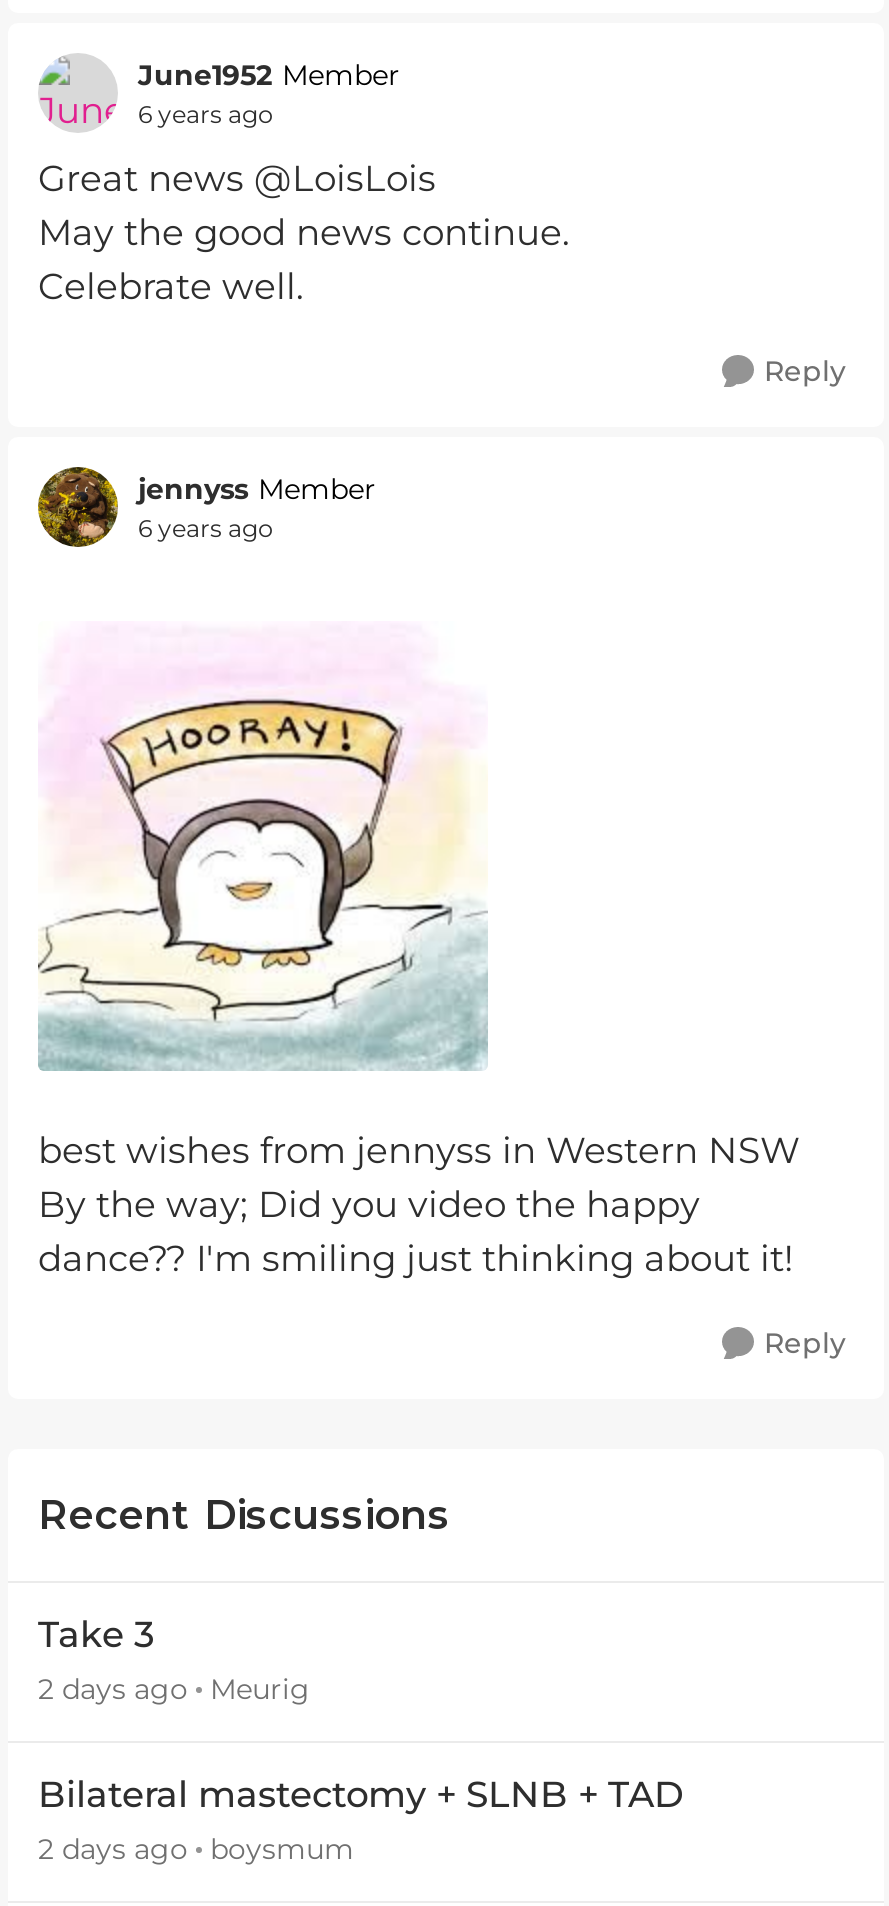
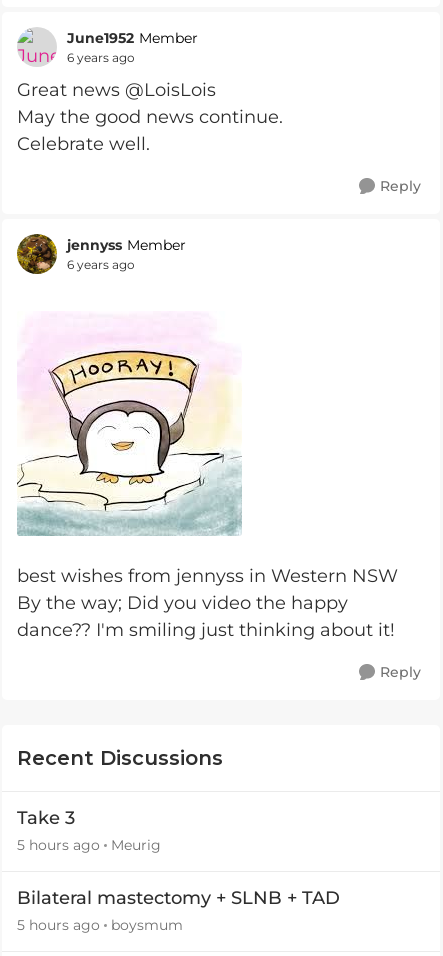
[38,1671,310,1707] 2 days ago Meurig -> [17,836,161,854] 5 hours ago Meurig
[38,1831,354,1867] 2 days ago boysmum -> [17,916,183,934] 5 hours ago boysmum

